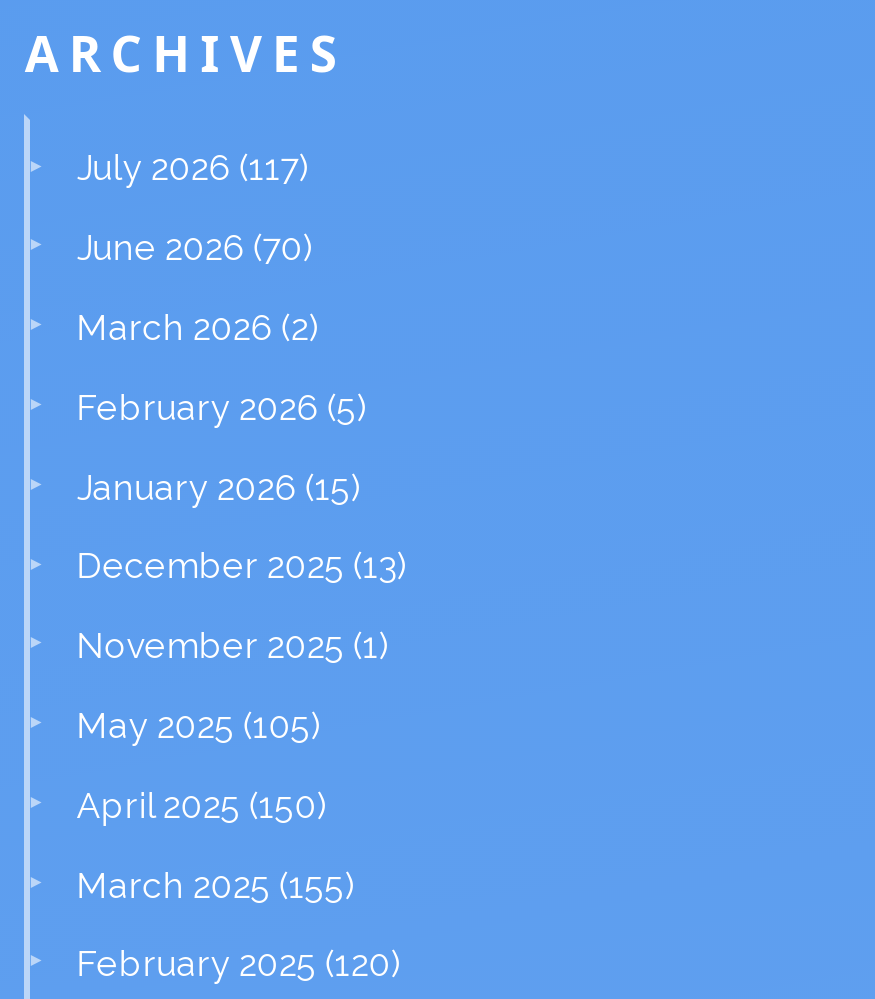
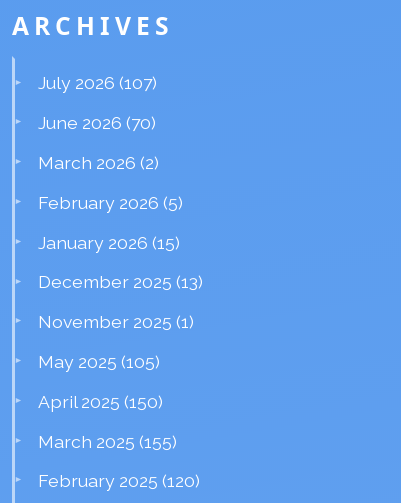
[77,147,309,189] July 2026 (117) -> [38,72,157,93] July 2026 (107)

